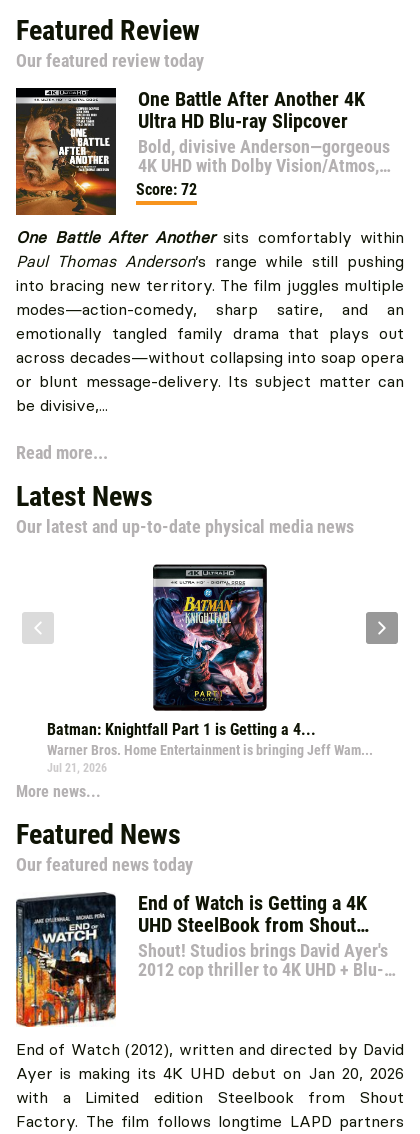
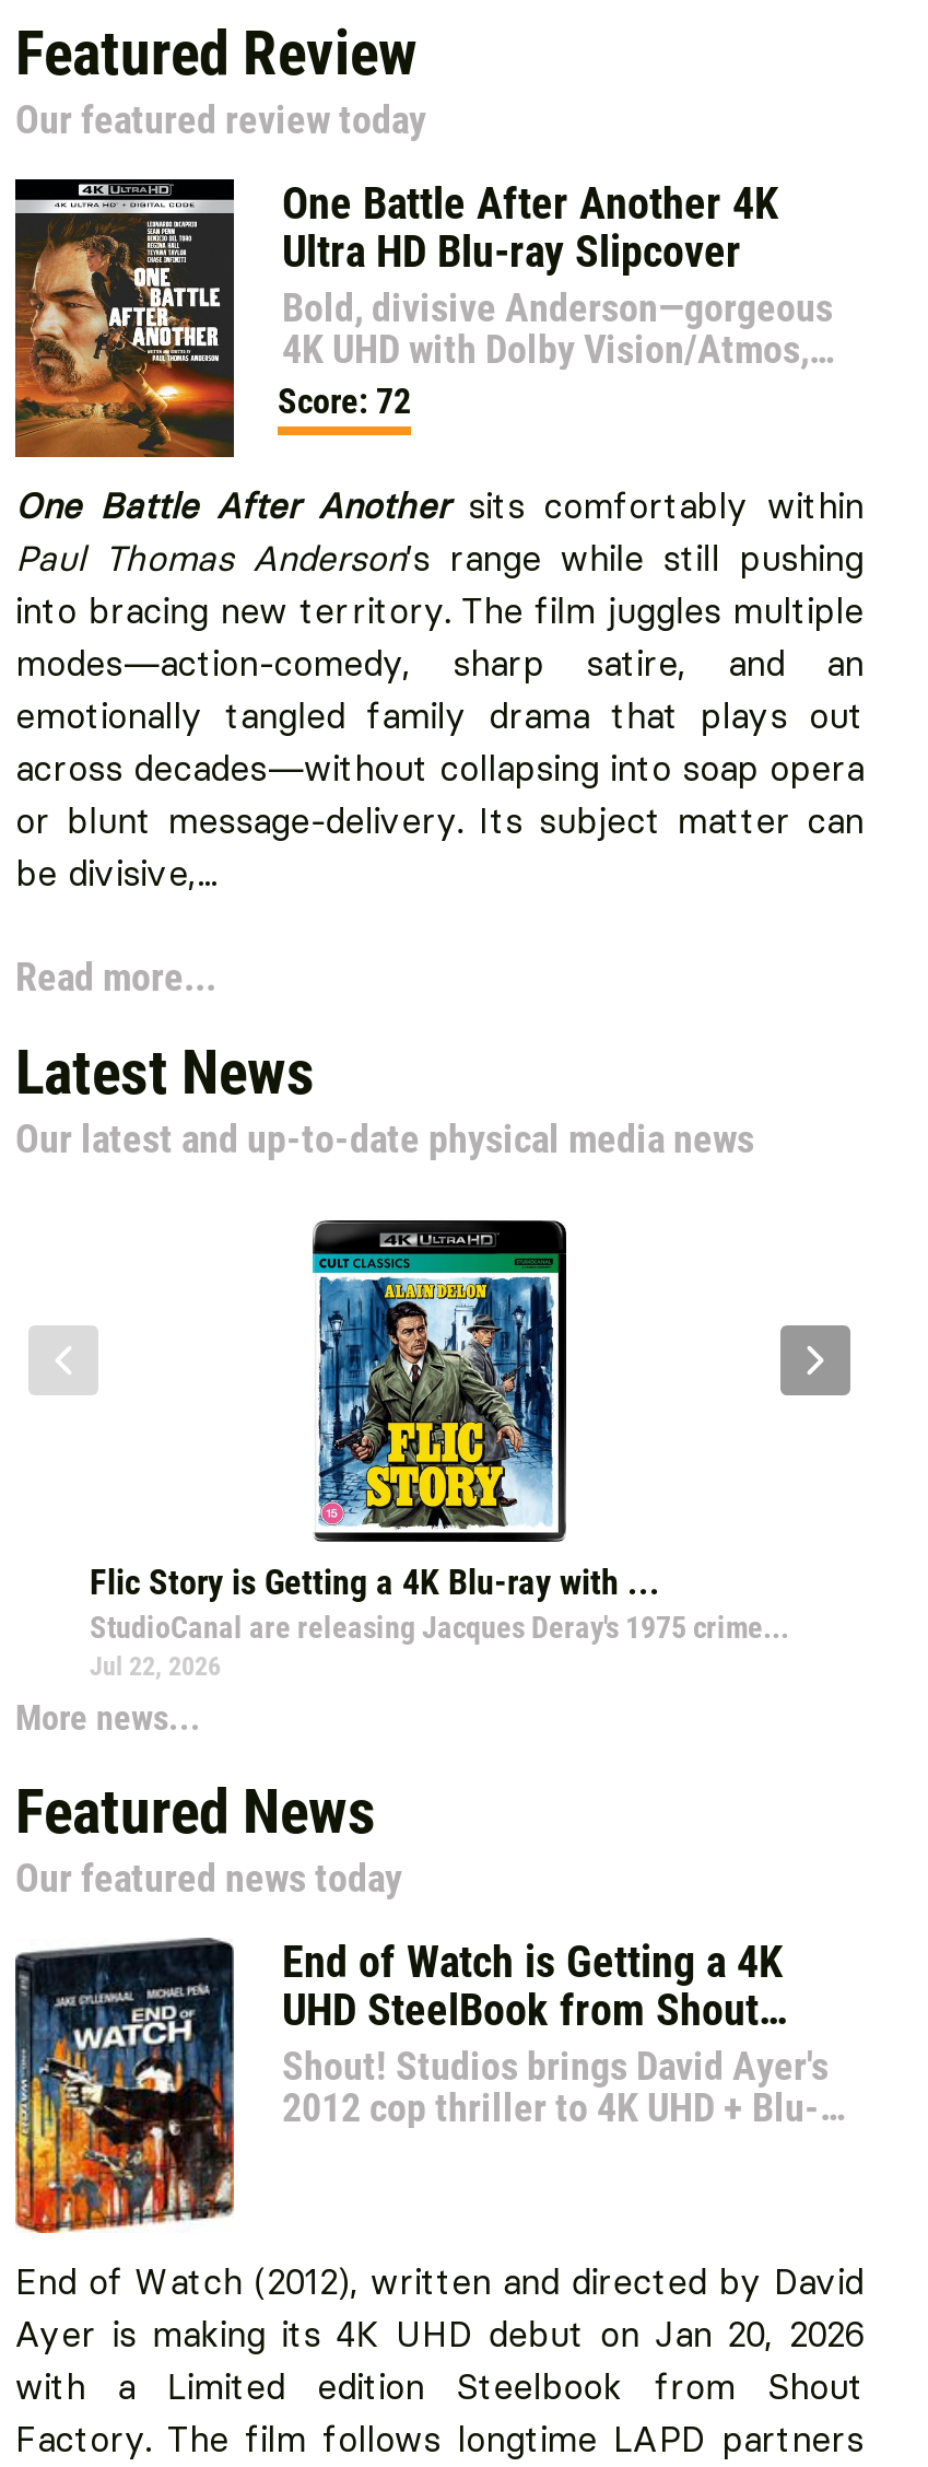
[47,564,373,775] [image] | Batman: Knightfall Part 1 is Getting a 4... | Warner Bros. Home Entertainment is bringing Jeff Wam... | Jul 21, 2026 -> [90,1218,789,1681] [image] | Flic Story is Getting a 4K Blu-ray with ... | StudioCanal are releasing Jacques Deray's 1975 crime... | Jul 22, 2026

